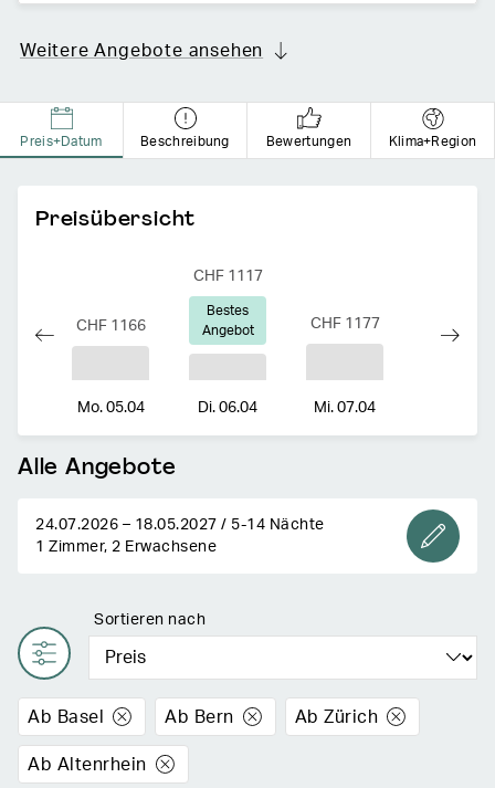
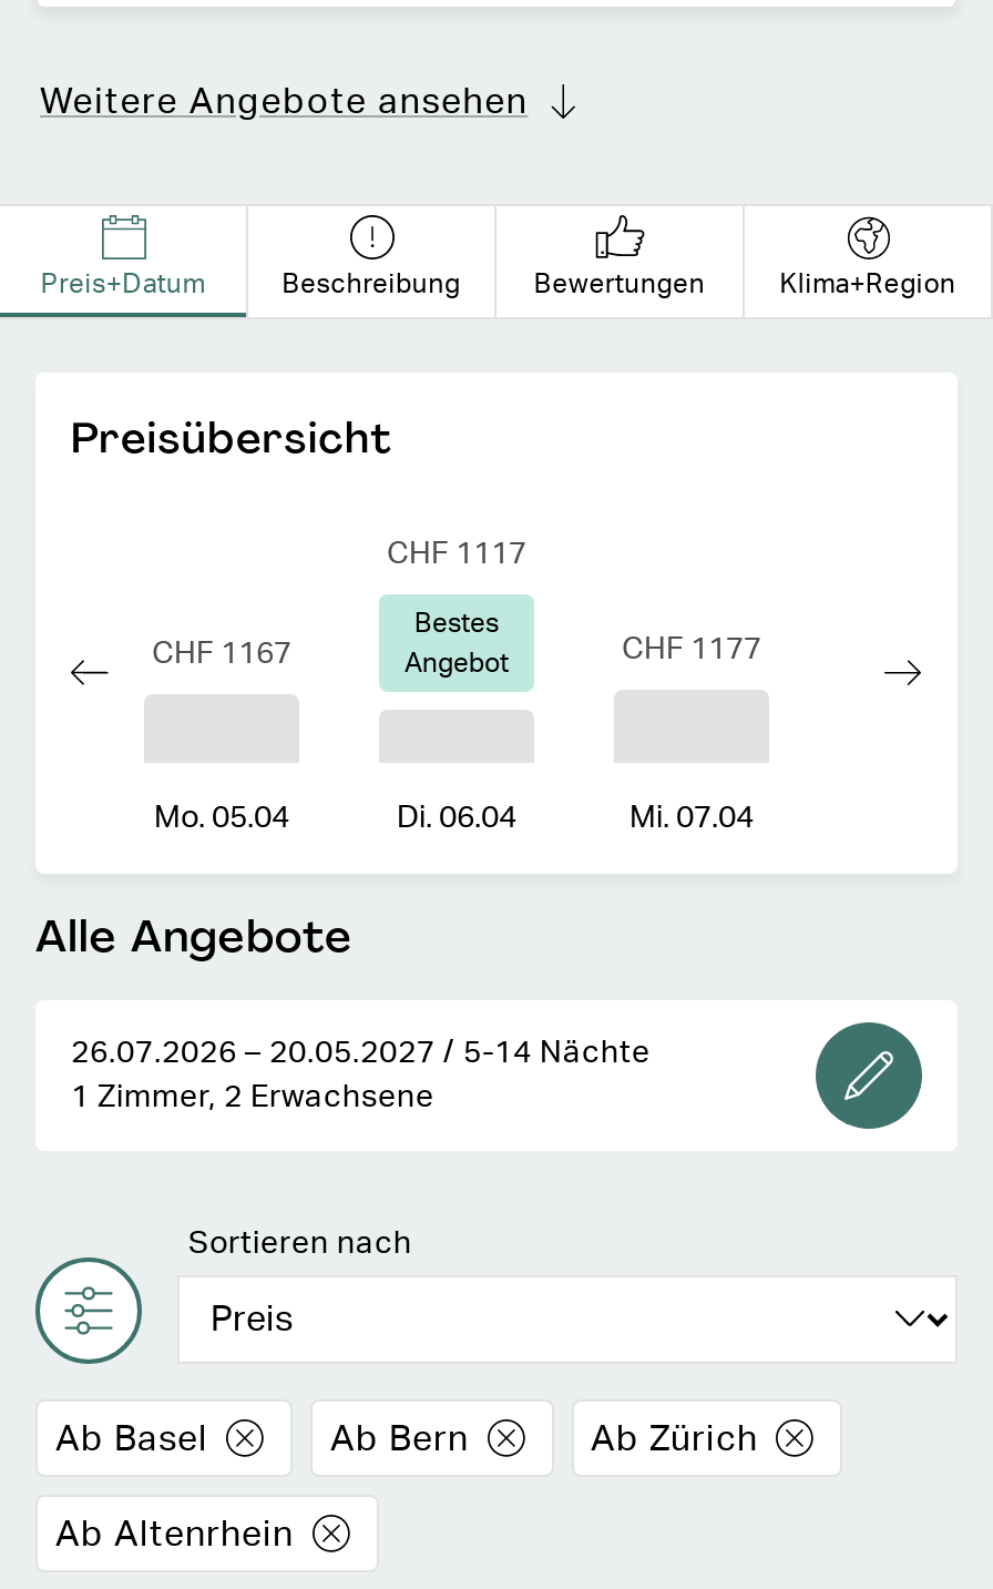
[76,318,145,334] CHF 1166 -> [152,639,291,670] CHF 1167
[35,517,324,533] 24.07.2026 – 18.05.2027 / 5-14 Nächte -> [71,1038,651,1069] 26.07.2026 – 20.05.2027 / 5-14 Nächte

